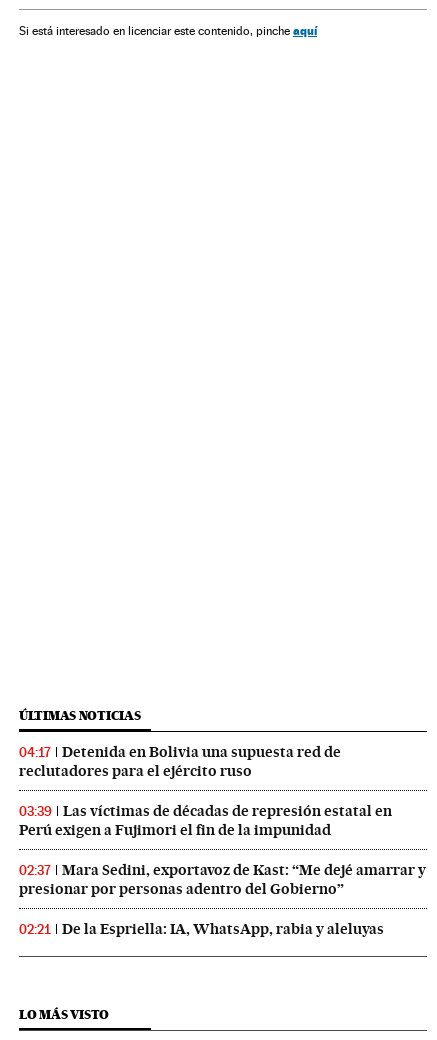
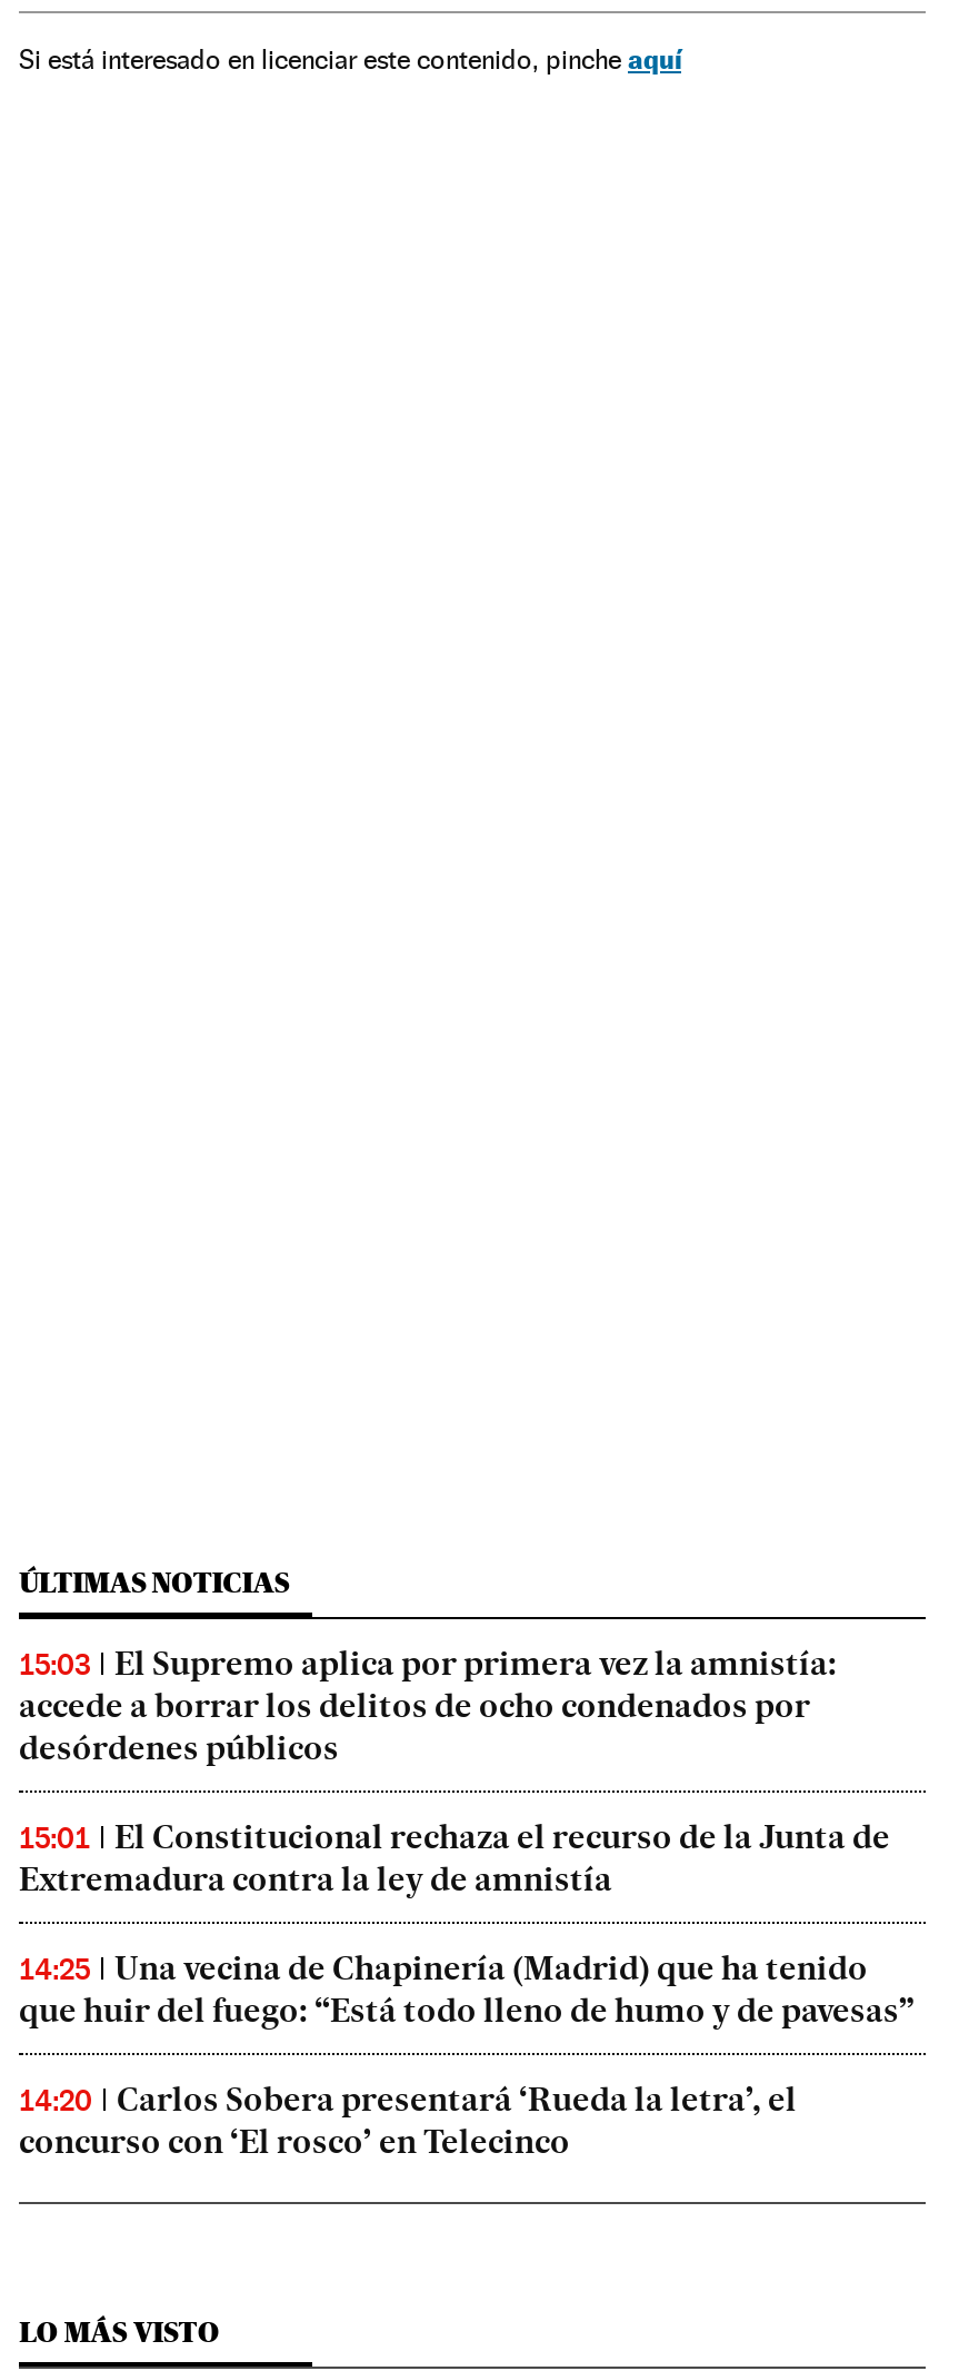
[19,742,341,779] 04:17 | Detenida en Bolivia una supuesta red de | reclutadores para el ejército ruso -> [19,1645,837,1769] 15:03 | El Supremo aplica por primera vez la amnistía: | accede a borrar los delitos de ocho condenados por | desórdenes públicos
[19,801,392,838] 03:39 | Las víctimas de décadas de represión estatal en | Perú exigen a Fujimori el fin de la impunidad -> [19,1818,890,1901] 15:01 | El Constitucional rechaza el recurso de la Junta de | Extremadura contra la ley de amnistía
[19,860,426,897] 02:37 | Mara Sedini, exportavoz de Kast: “Me dejé amarrar y | presionar por personas adentro del Gobierno” -> [19,1950,915,2032] 14:25 | Una vecina de Chapinería (Madrid) que ha tenido | que huir del fuego: “Está todo lleno de humo y de pavesas”
[19,919,384,937] 02:21 | De la Espriella: IA, WhatsApp, rabia y aleluyas -> [19,2081,797,2163] 14:20 | Carlos Sobera presentará ‘Rueda la letra’, el | concurso con ‘El rosco’ en Telecinco

